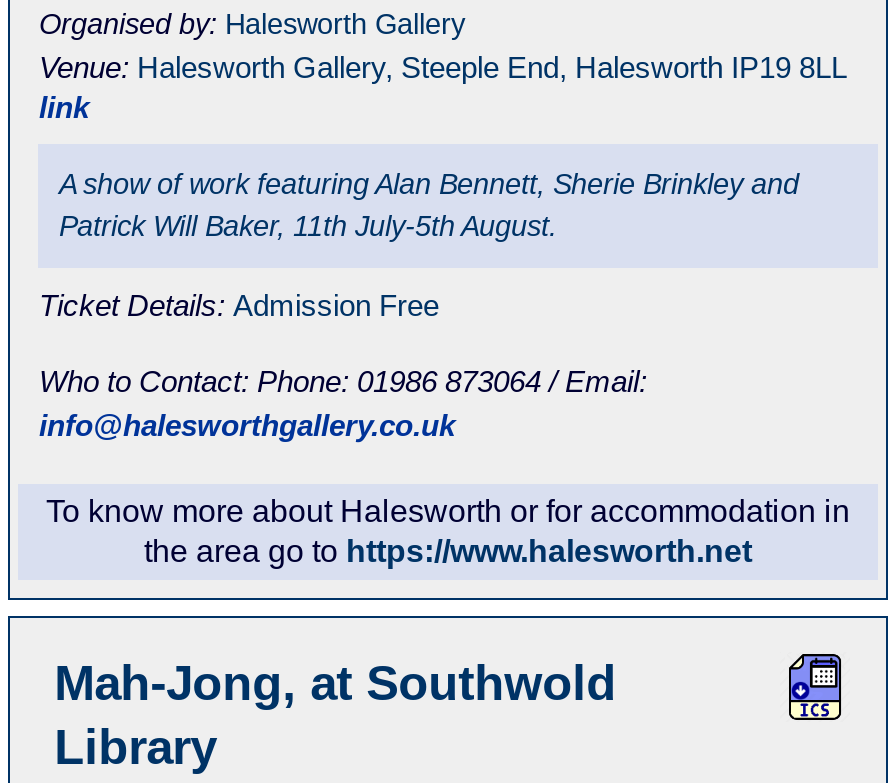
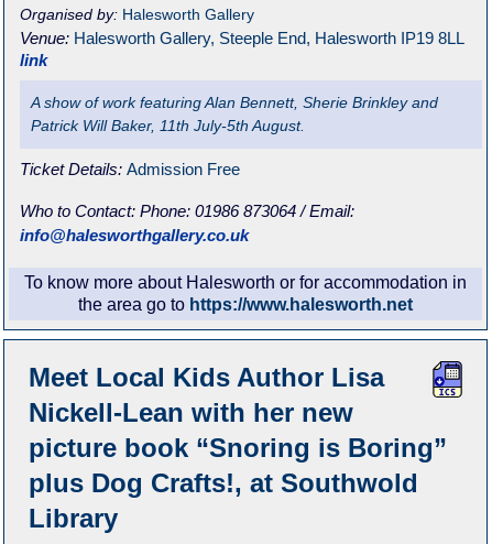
[54,656,616,710] Mah-Jong, at Southwold -> [29,362,447,498] Meet Local Kids Author Lisa | Nickell-Lean with her new | picture book “Snoring is Boring” | plus Dog Crafts!, at Southwold

